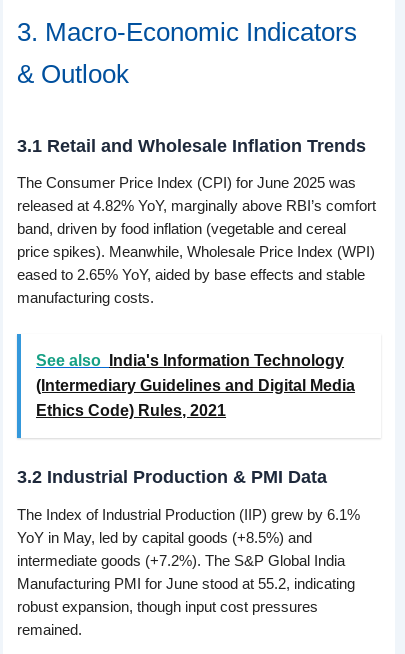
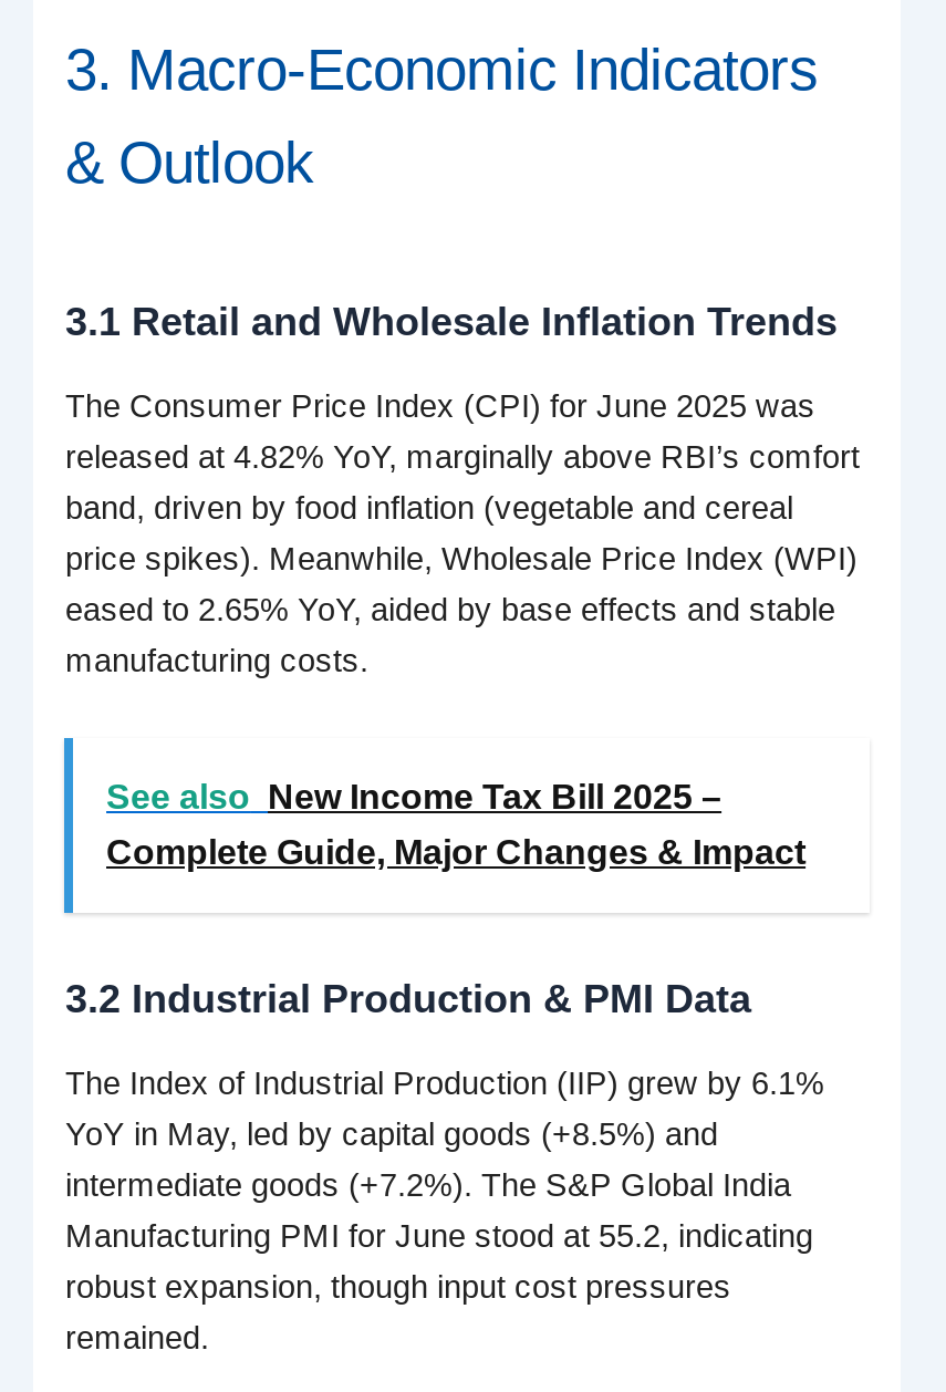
[36,352,355,419] See also India's Information Technology | (Intermediary Guidelines and Digital Media | Ethics Code) Rules, 2021 -> [106,779,805,871] See also New Income Tax Bill 2025 – | Complete Guide, Major Changes & Impact

